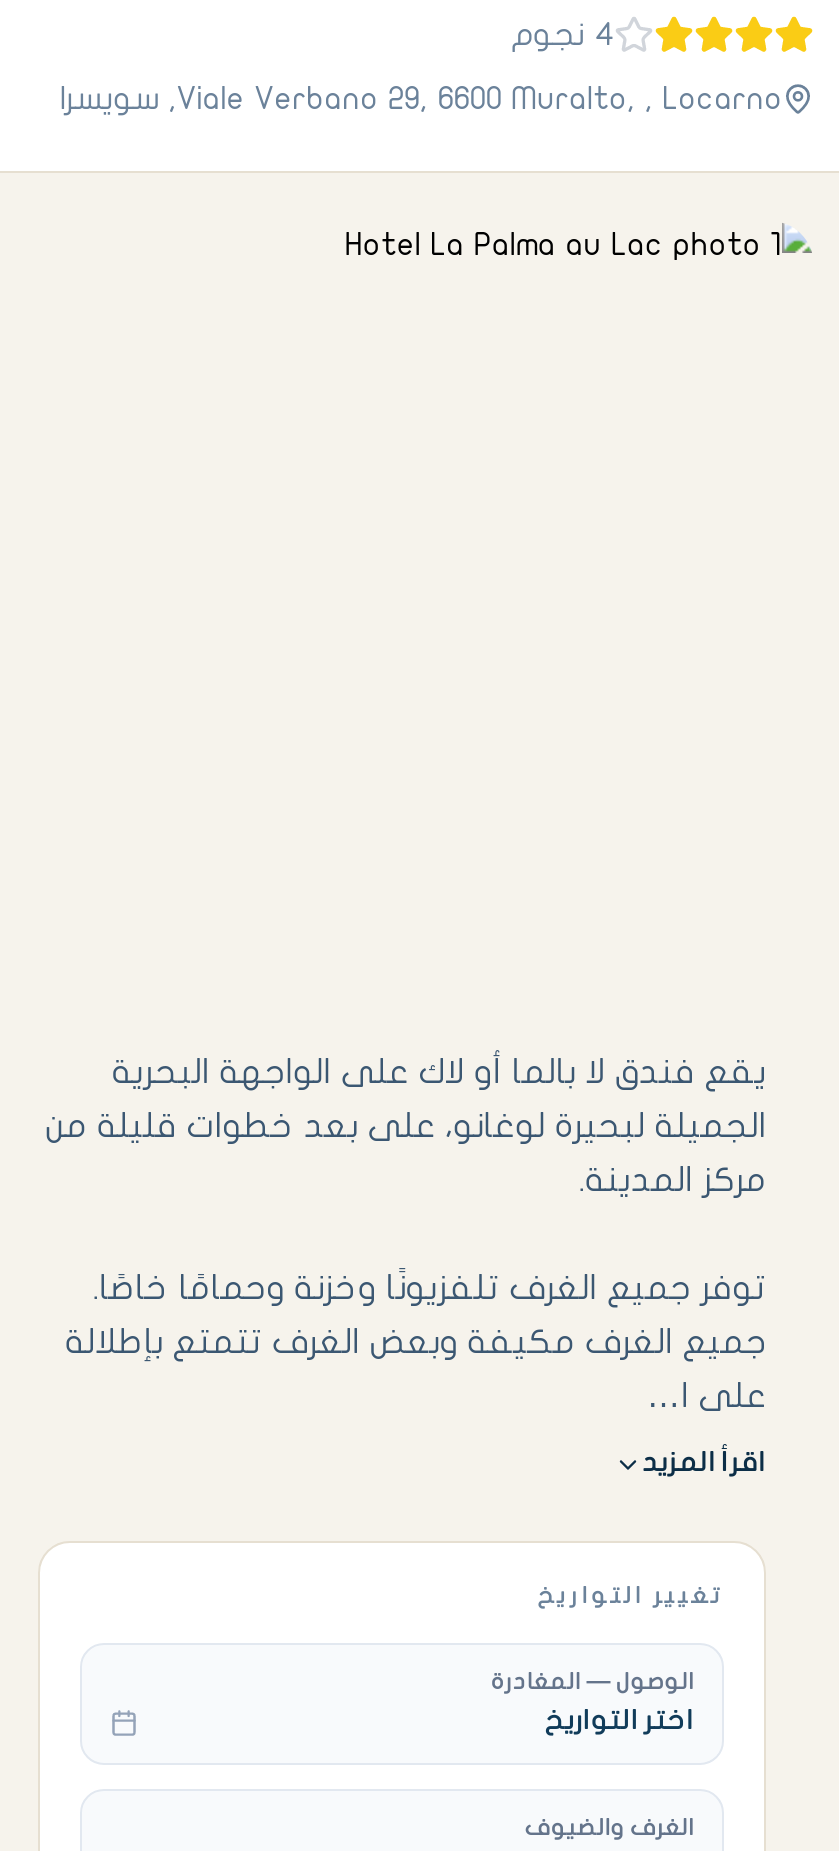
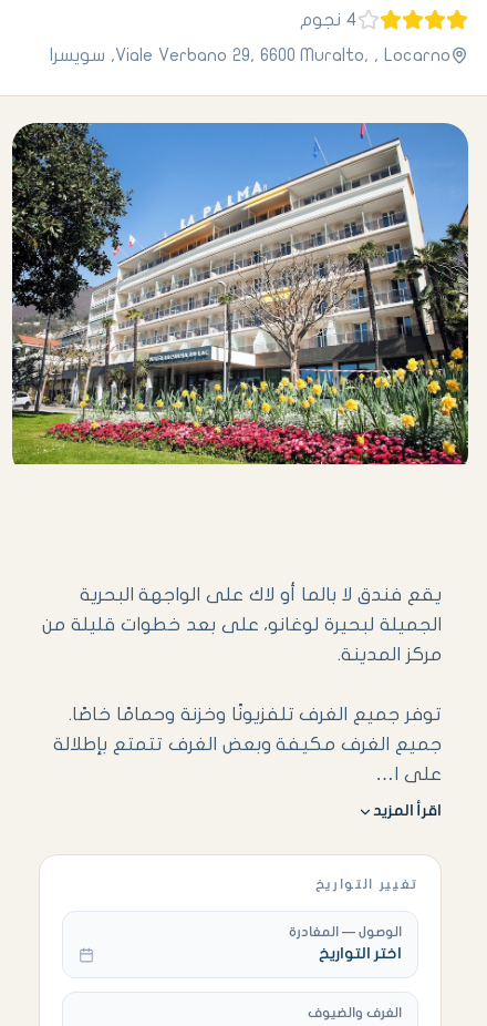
none -> [11,122,469,465] [image]

